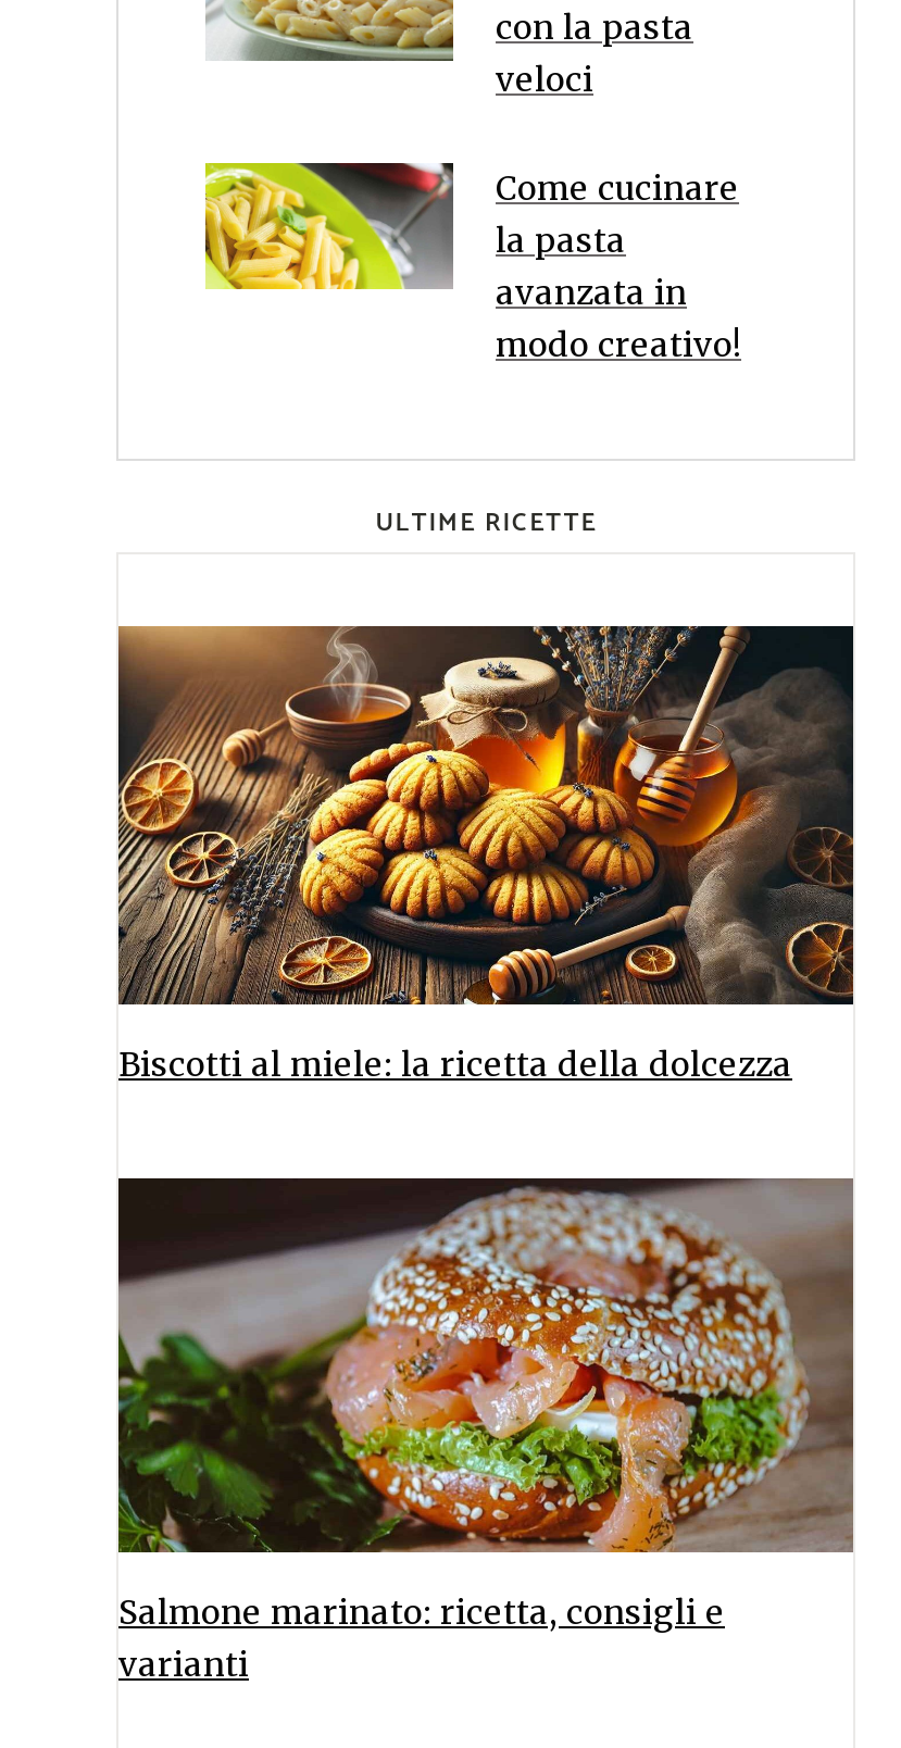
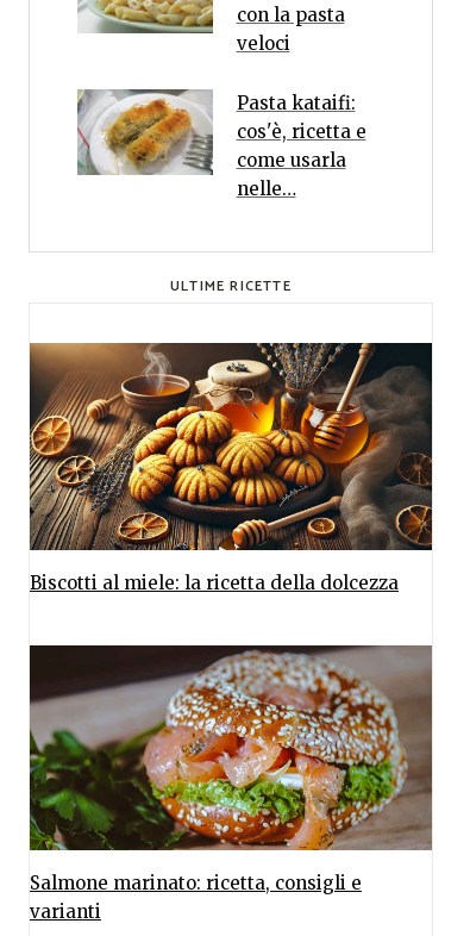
[203,161,741,365] [image] | Come cucinare | la pasta | avanzata in | modo creativo! -> [76,88,366,200] [image] | Pasta kataifi: | cos'è, ricetta e | come usarla | nelle…

